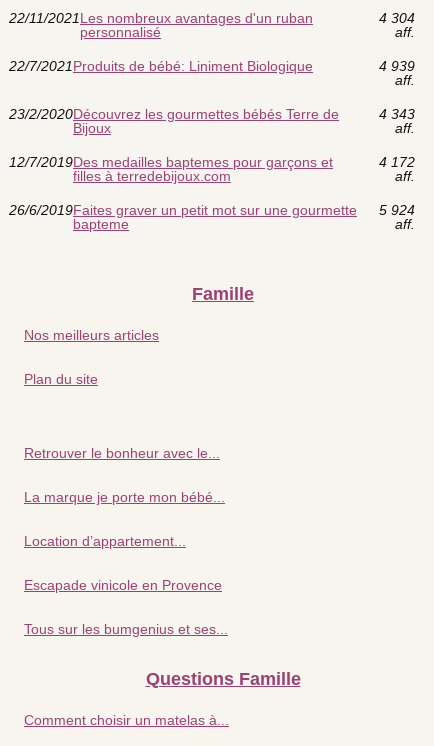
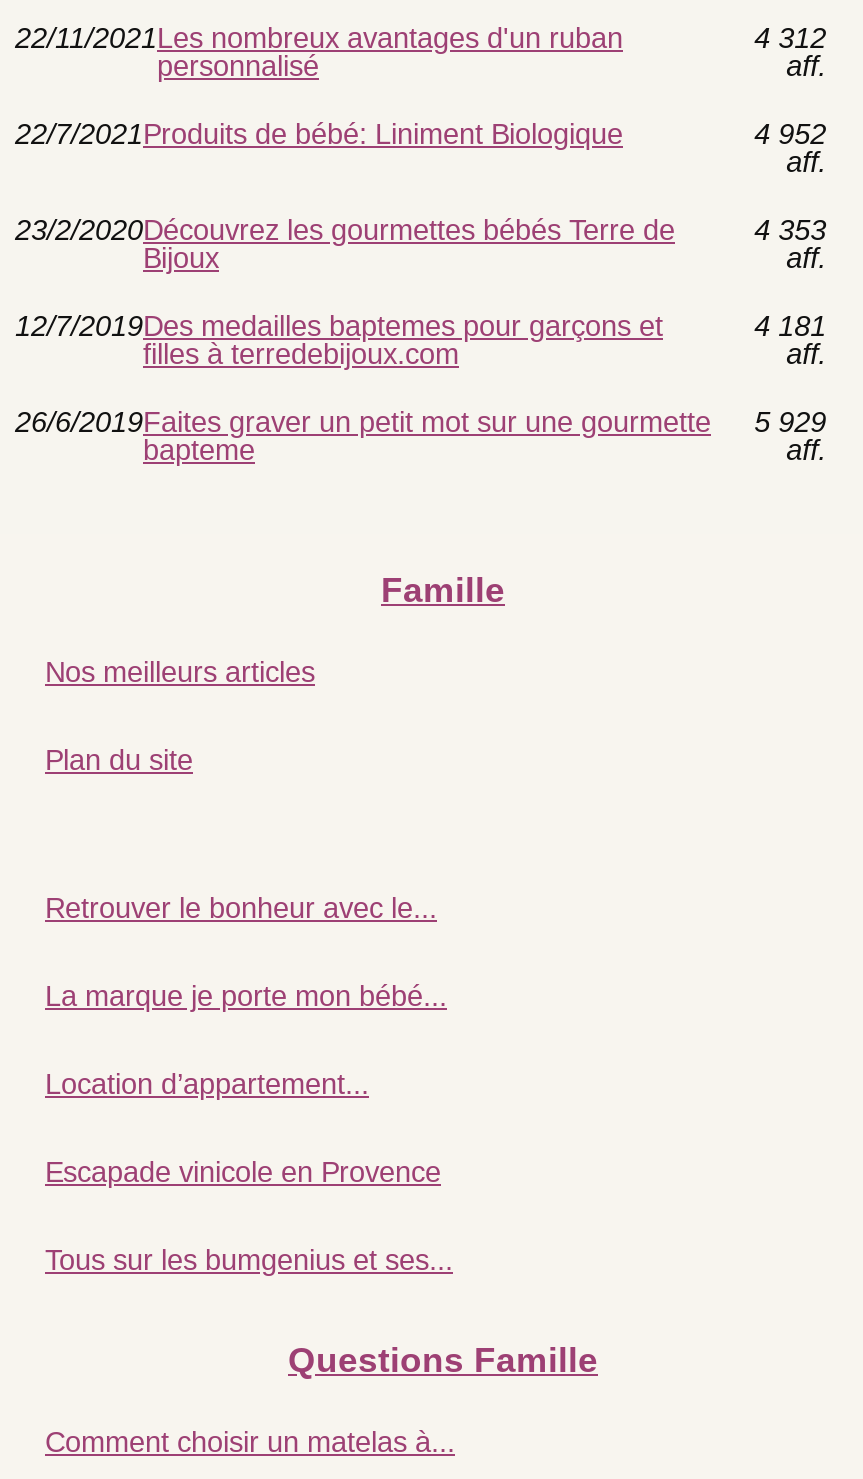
[379,10,415,26] 4 304 -> [754,22,826,54] 4 312
[379,58,415,74] 4 939 -> [754,118,826,150] 4 952
[379,106,415,122] 4 343 -> [754,214,826,246] 4 353
[379,154,415,170] 4 172 -> [754,310,826,342] 4 181
[9,202,415,218] 26/6/2019Faites graver un petit mot sur une gourmette 5 924 -> [15,406,826,438] 26/6/2019Faites graver un petit mot sur une gourmette 5 929

